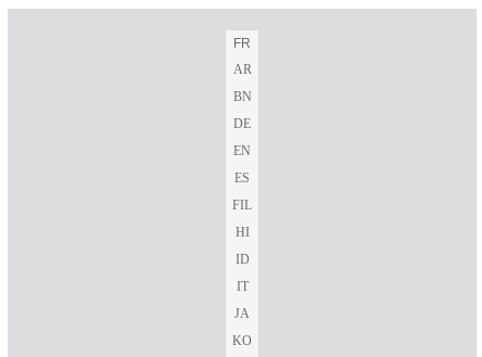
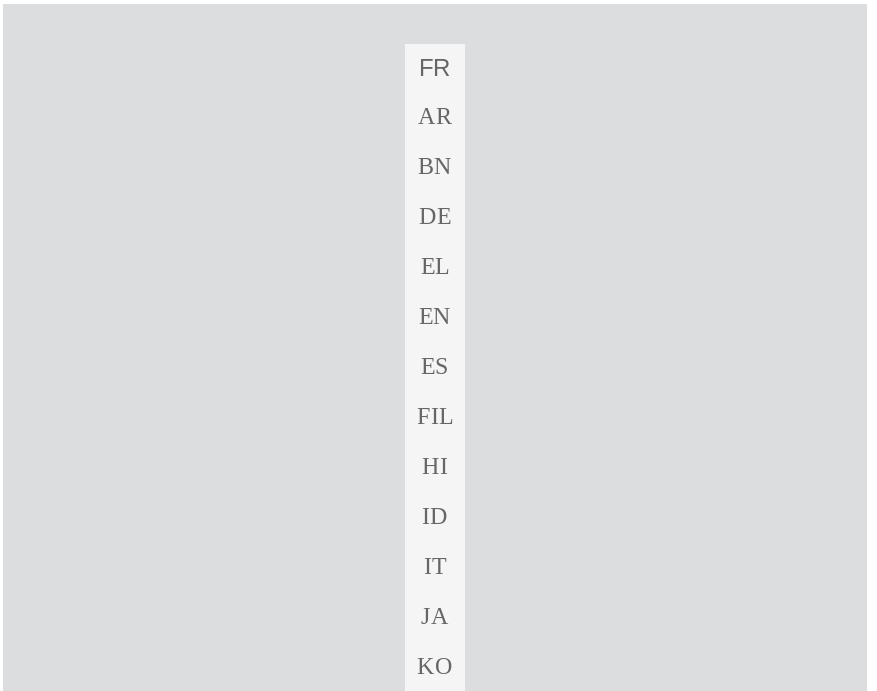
none -> [421,252,449,280] EL

